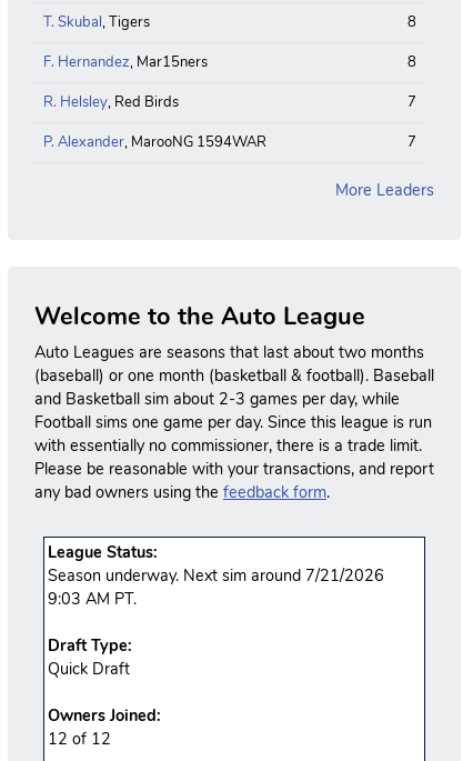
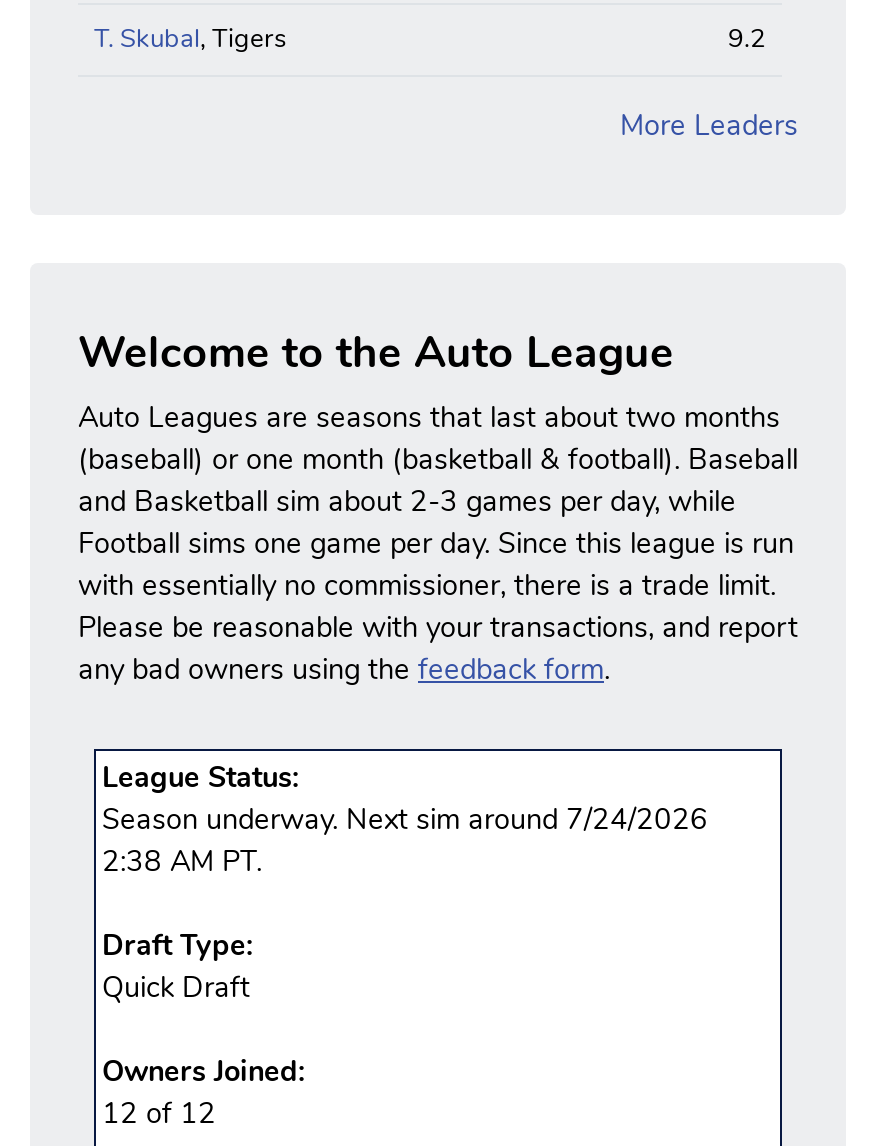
[43,12,416,152] 8 | F. Hernandez, Mar15ners | 8 | R. Helsley, Red Birds | 7 | P. Alexander, MarooNG 1594WAR | 7 -> [728,21,766,57] 9.2
[48,564,384,586] Season underway. Next sim around 7/21/2026 -> [102,799,708,839] Season underway. Next sim around 7/24/2026
[48,587,137,610] 9:03 AM PT. -> [102,841,262,881] 2:38 AM PT.

